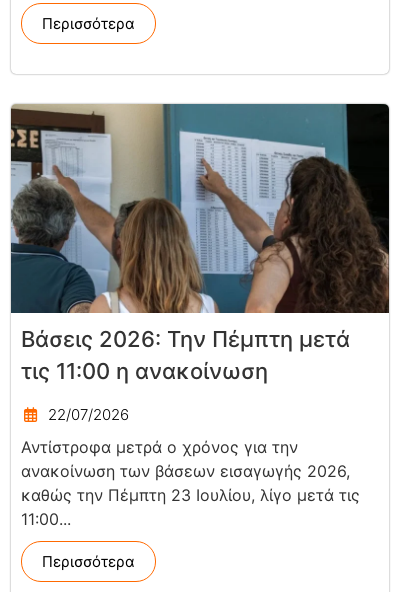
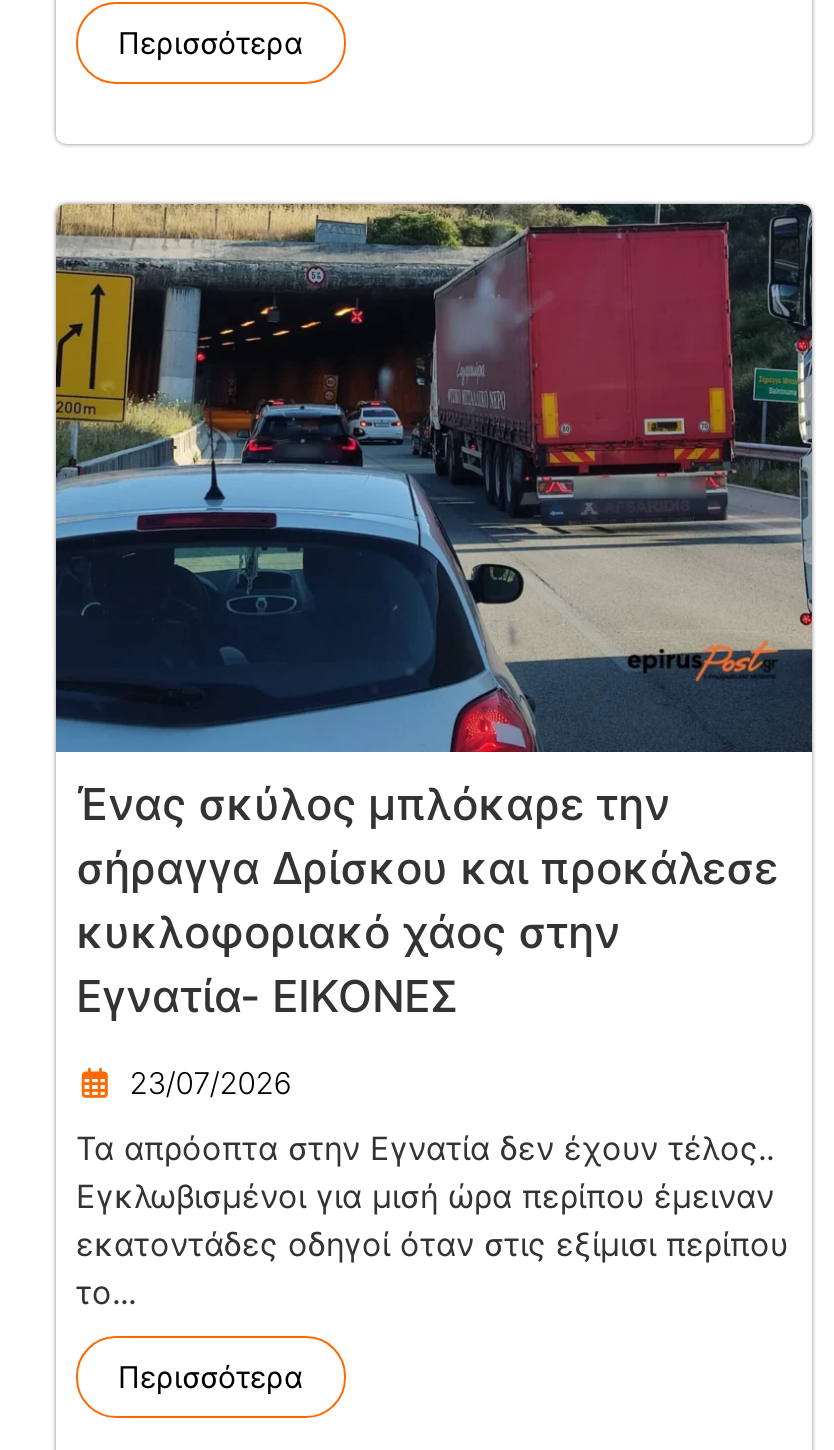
[11,103,389,384] [image] | Βάσεις 2026: Την Πέμπτη μετά | τις 11:00 η ανακοίνωση -> [54,201,814,1022] [image] | Ένας σκύλος μπλόκαρε την | σήραγγα Δρίσκου και προκάλεσε | κυκλοφοριακό χάος στην | Εγνατία- ΕΙΚΟΝΕΣ
[48,405,129,424] 22/07/2026 -> [130,1064,292,1102] 23/07/2026
[21,437,360,529] Αντίστροφα μετρά ο χρόνος για την | ανακοίνωση των βάσεων εισαγωγής 2026, | καθώς την Πέμπτη 23 Ιουλίου, λίγο μετά τις | 11:00... -> [76,1128,788,1312] Τα απρόοπτα στην Εγνατία δεν έχουν τέλος.. | Εγκλωβισμένοι για μισή ώρα περίπου έμειναν | εκατοντάδες οδηγοί όταν στις εξίμισι περίπου | το...

